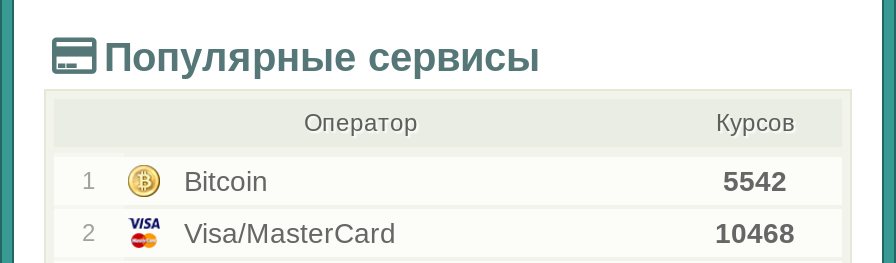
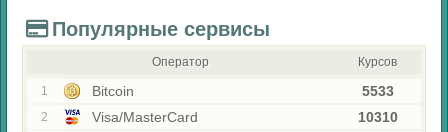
[723,165,787,197] 5542 -> [361,83,393,99] 5533
[715,217,795,249] 10468 -> [357,109,397,125] 10310

